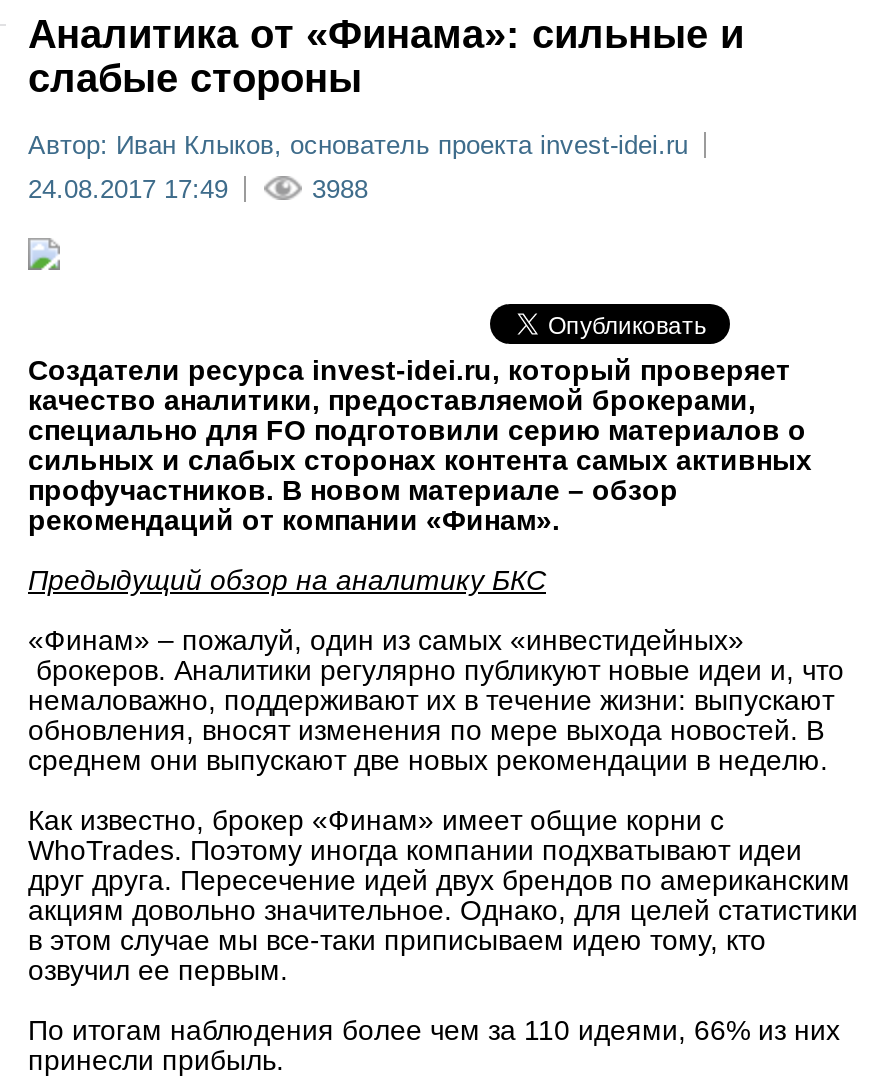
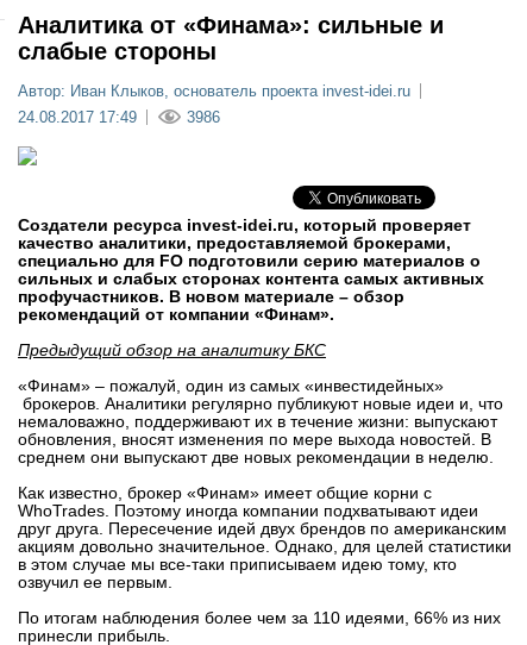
[312,174,368,204] 3988 -> [187,108,220,126] 3986

